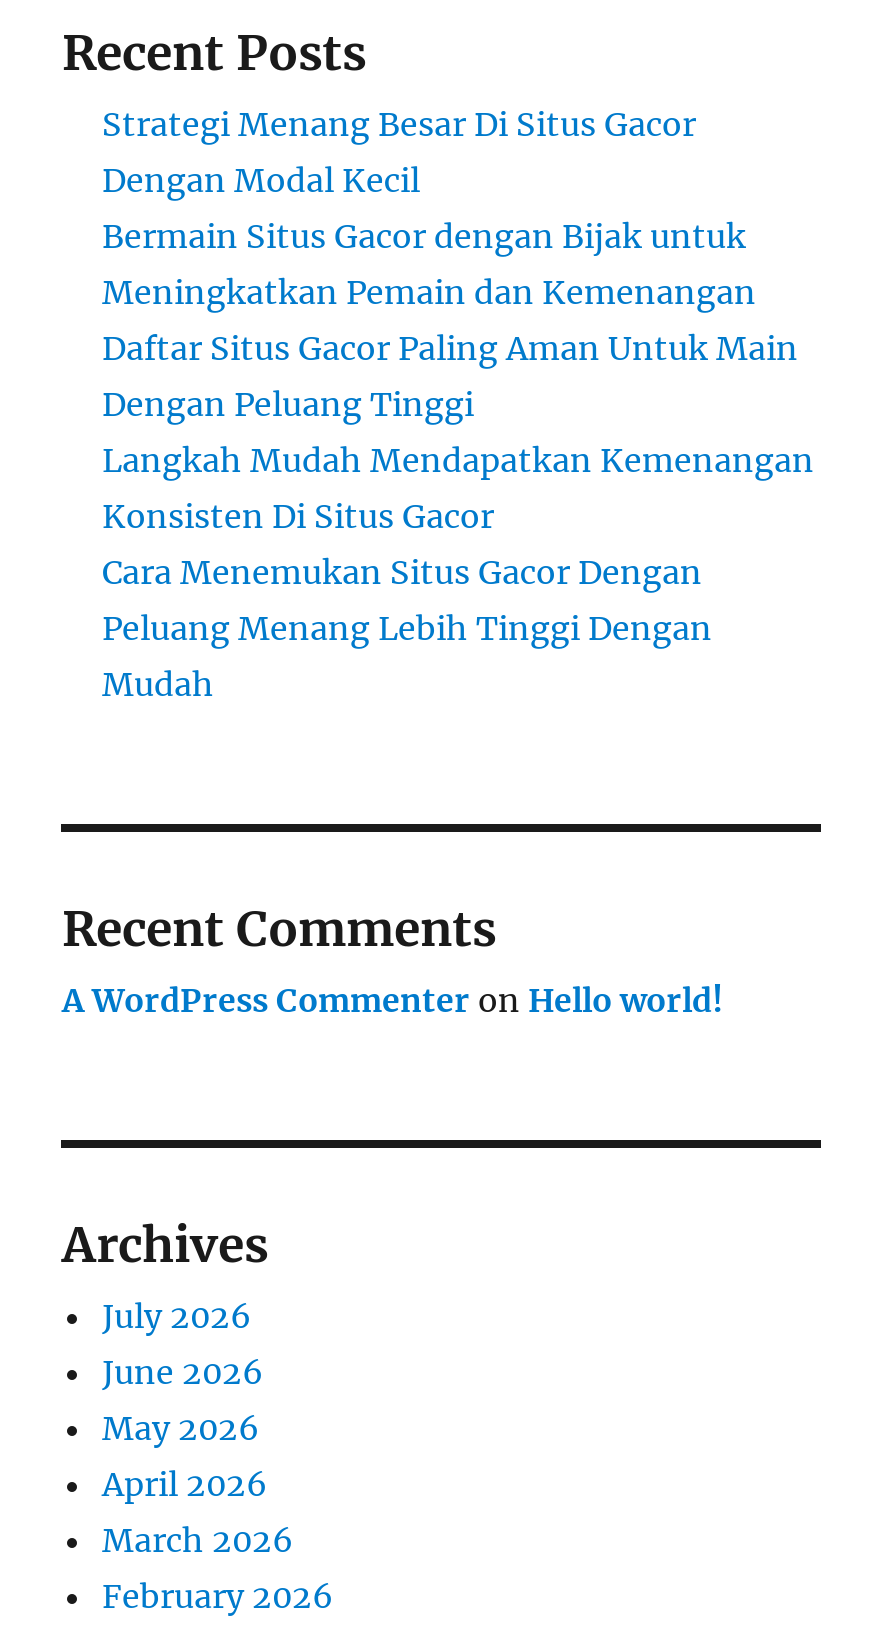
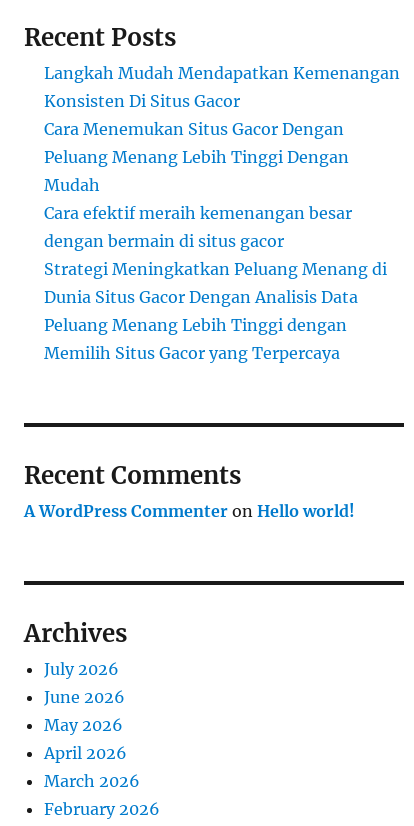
[102,104,798,424] Strategi Menang Besar Di Situs Gacor | Dengan Modal Kecil | Bermain Situs Gacor dengan Bijak untuk | Meningkatkan Pemain dan Kemenangan | Daftar Situs Gacor Paling Aman Untuk Main | Dengan Peluang Tinggi -> none
moved [102,440,814,704] -> [44,63,400,195]: Langkah Mudah Mendapatkan Kemenangan | Konsisten Di Situs Gacor | Cara Menemukan Situs Gacor Dengan | Peluang Menang Lebih Tinggi Dengan | Mudah
none -> [44,203,387,363] Cara efektif meraih kemenangan besar | dengan bermain di situs gacor | Strategi Meningkatkan Peluang Menang di | Dunia Situs Gacor Dengan Analisis Data | Peluang Menang Lebih Tinggi dengan | Memilih Situs Gacor yang Terpercaya

